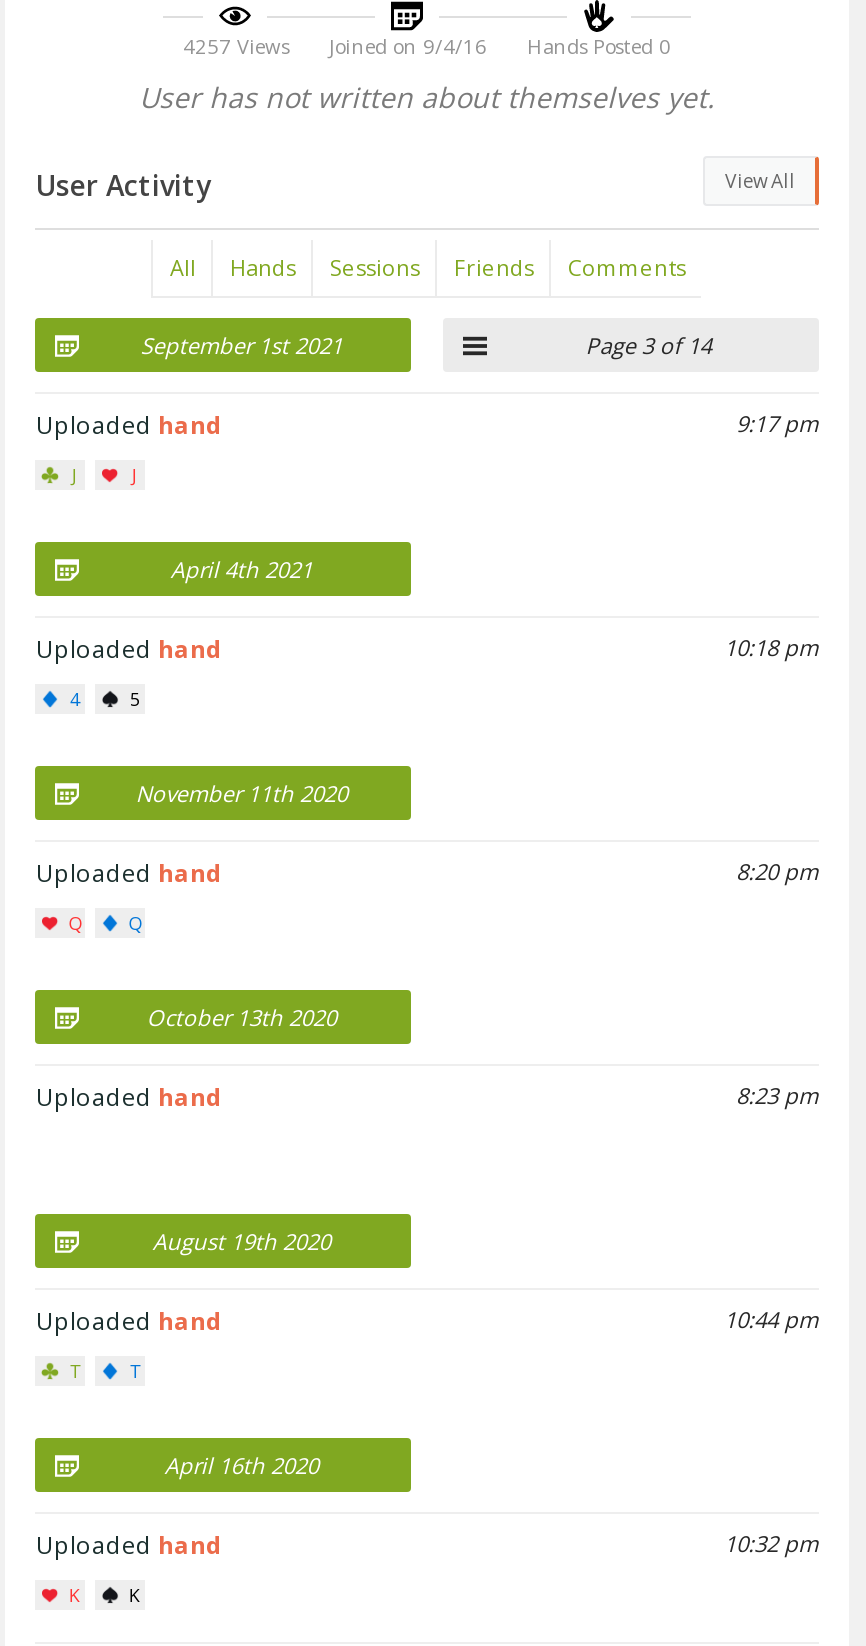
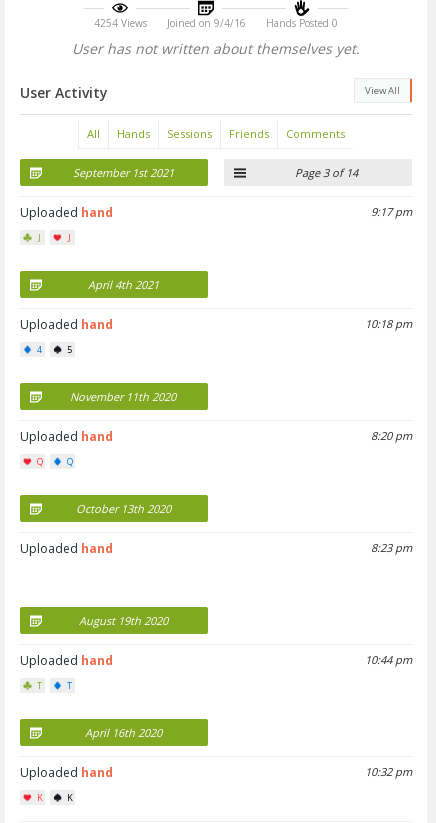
[183,32,671,60] 4257 Views Joined on 9/4/16 Hands Posted 0 -> [94,16,338,30] 4254 Views Joined on 9/4/16 Hands Posted 0

